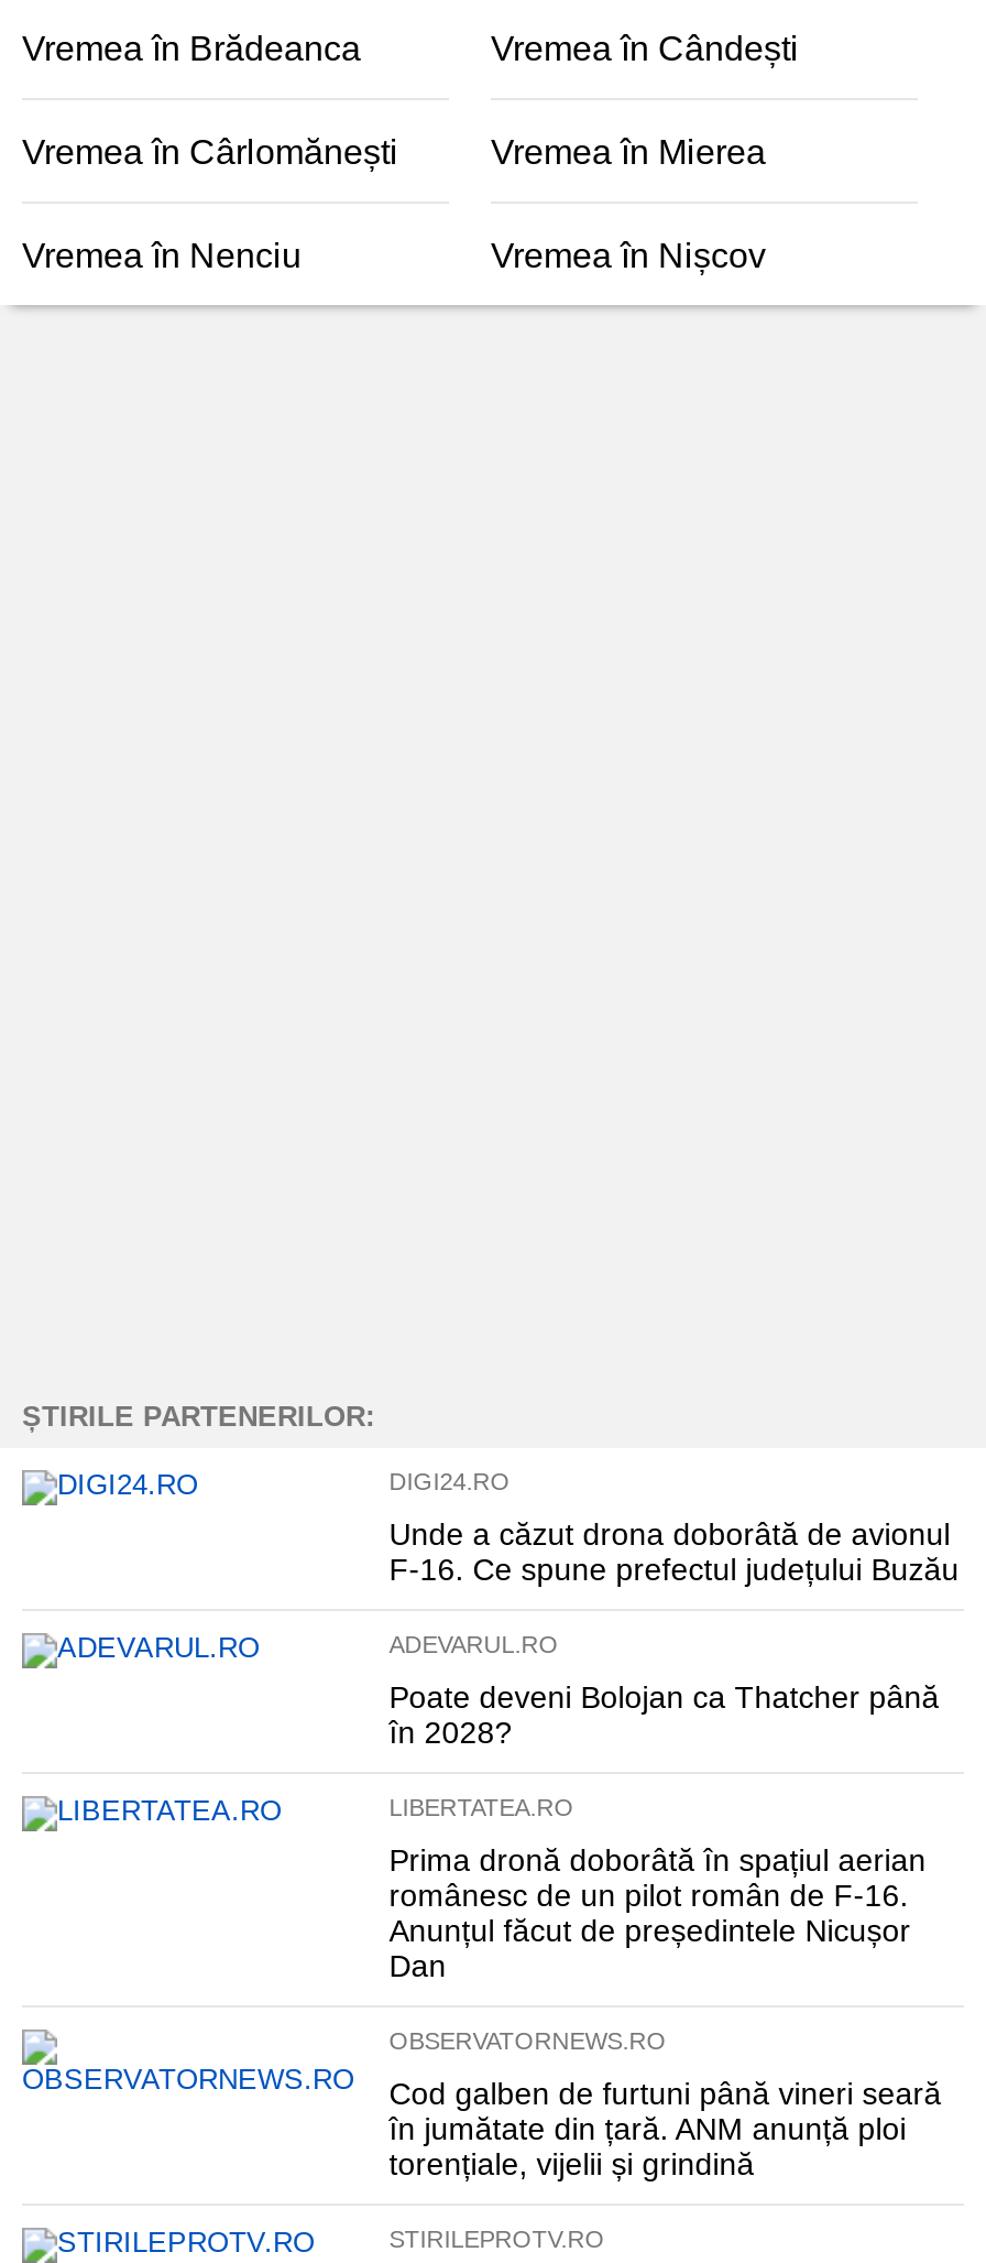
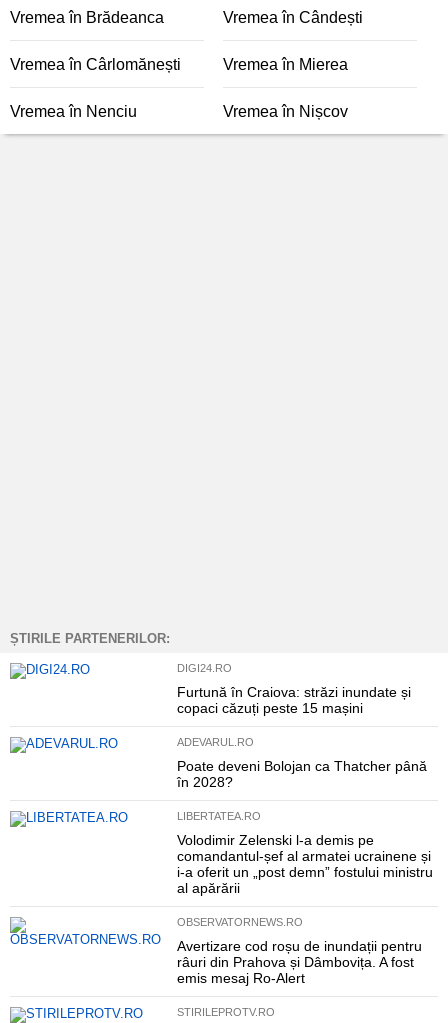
[389,1516,959,1587] Unde a căzut drona doborâtă de avionul | F-16. Ce spune prefectul județului Buzău -> [177,684,411,716] Furtună în Craiova: străzi inundate și | copaci căzuți peste 15 mașini
[389,1842,926,1983] Prima dronă doborâtă în spațiul aerian | românesc de un pilot român de F-16. | Anunțul făcut de președintele Nicușor | Dan -> [177,832,433,896] Volodimir Zelenski l-a demis pe | comandantul-șef al armatei ucrainene și | i-a oferit un „post demn” fostului ministru | al apărării
[389,2076,942,2182] Cod galben de furtuni până vineri seară | în jumătate din țară. ANM anunță ploi | torențiale, vijelii și grindină -> [177,938,422,986] Avertizare cod roșu de inundații pentru | râuri din Prahova și Dâmbovița. A fost | emis mesaj Ro-Alert

